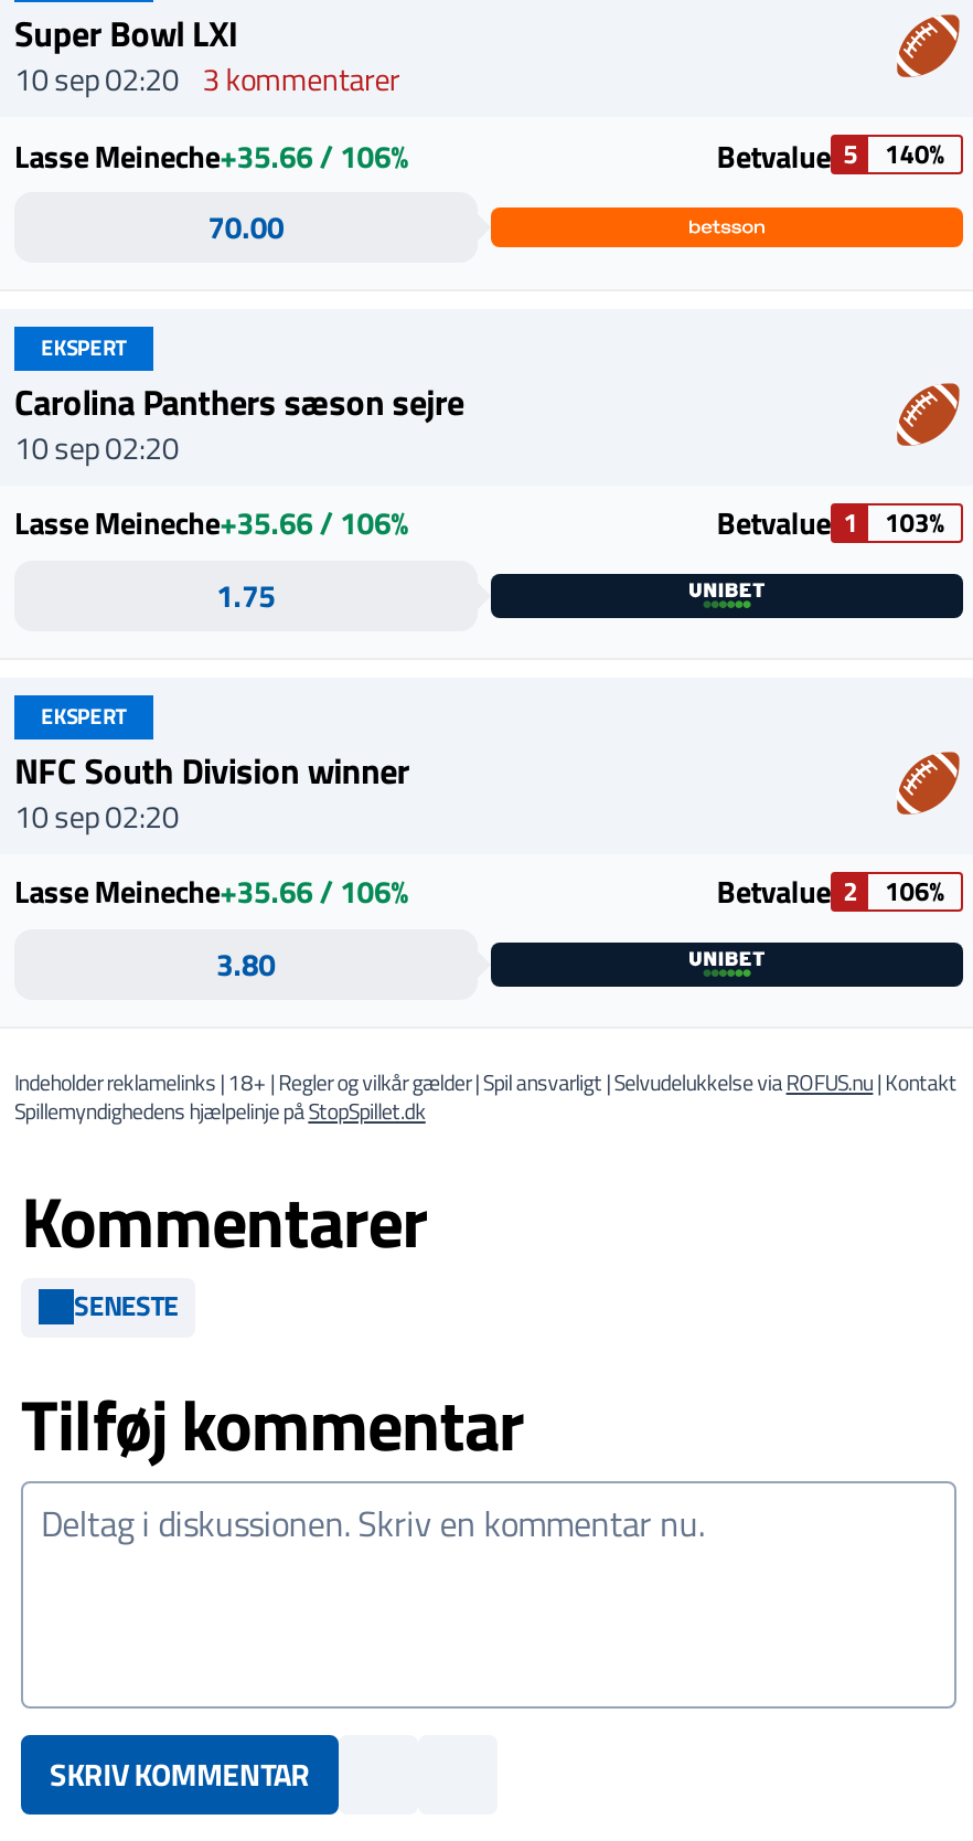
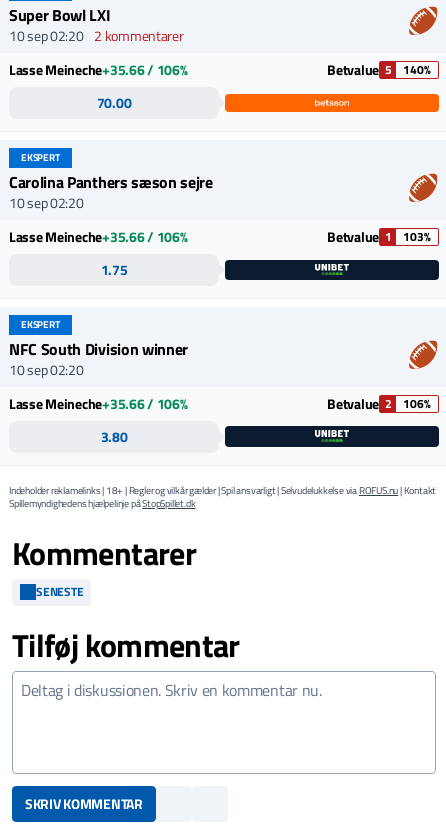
[14,55,400,101] 10 sep 02:20 3 kommentarer -> [9,25,184,46] 10 sep 02:20 2 kommentarer

